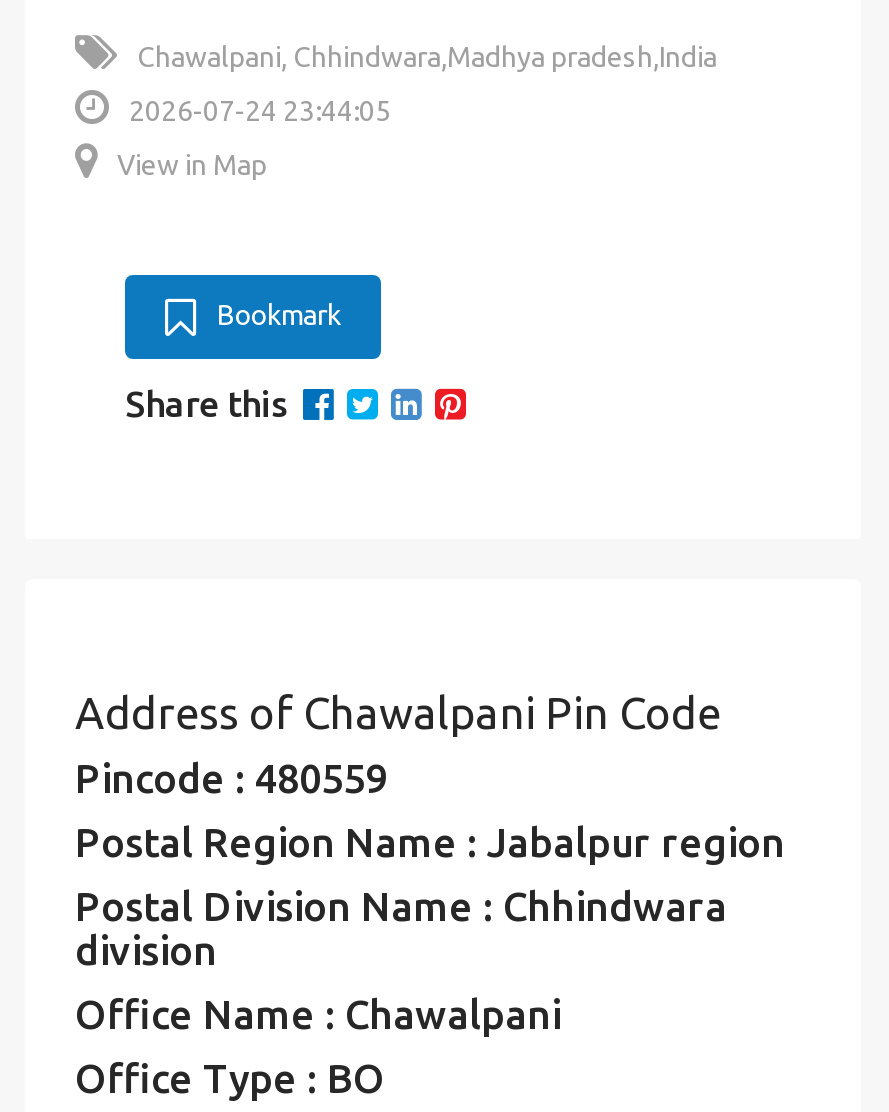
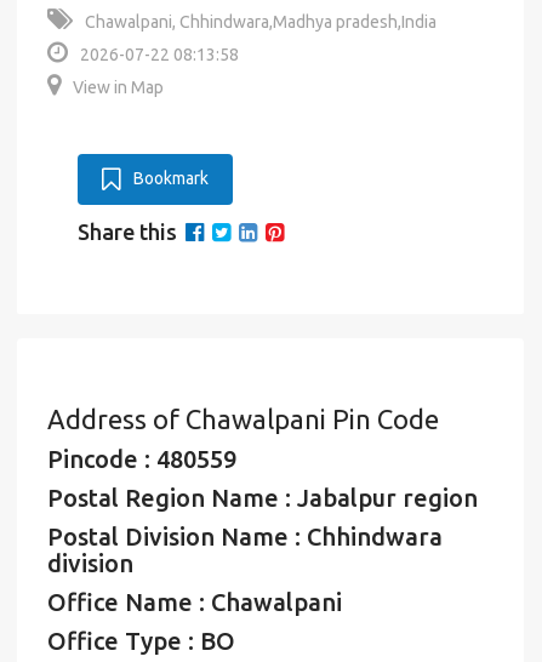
[129,95,391,127] 2026-07-24 23:44:05 -> [80,45,239,64] 2026-07-22 08:13:58

